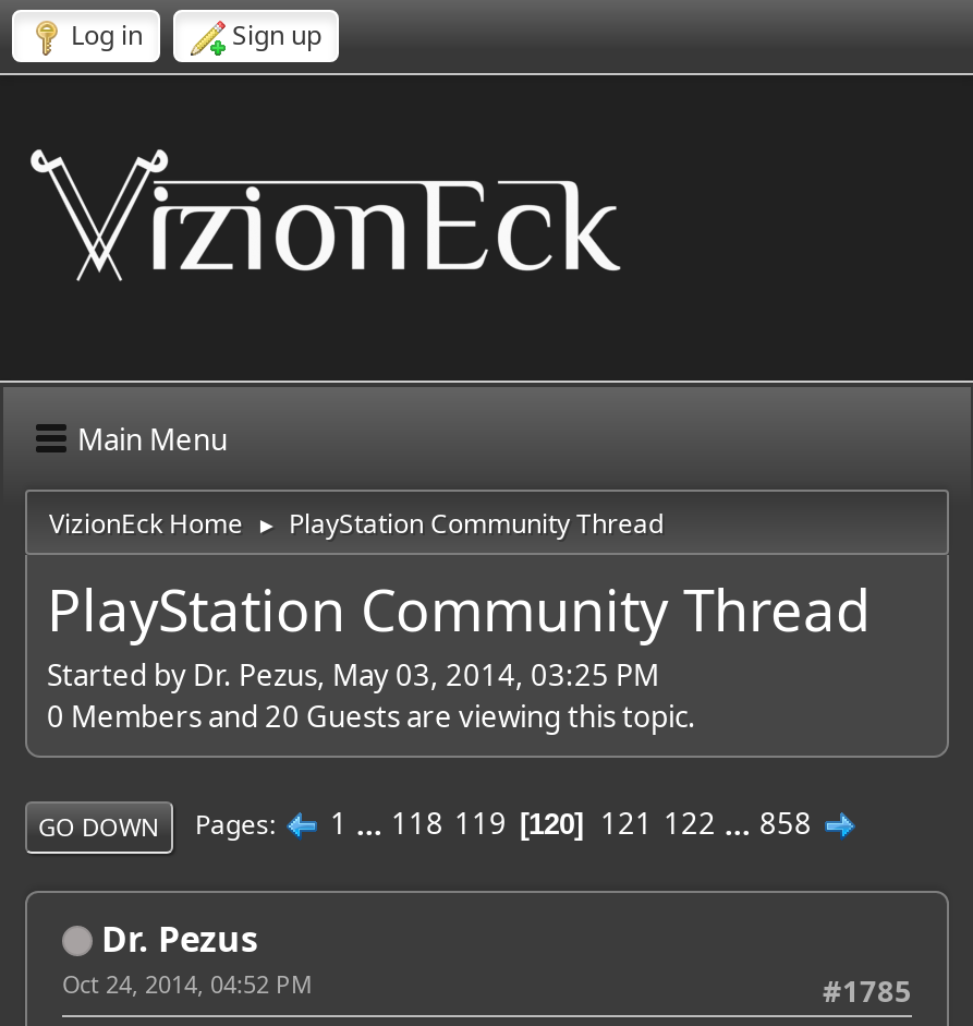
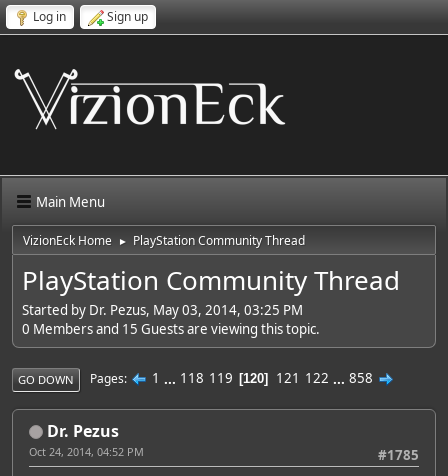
[47,696,696,735] 0 Members and 20 Guests are viewing this topic. -> [22,319,320,337] 0 Members and 15 Guests are viewing this topic.

